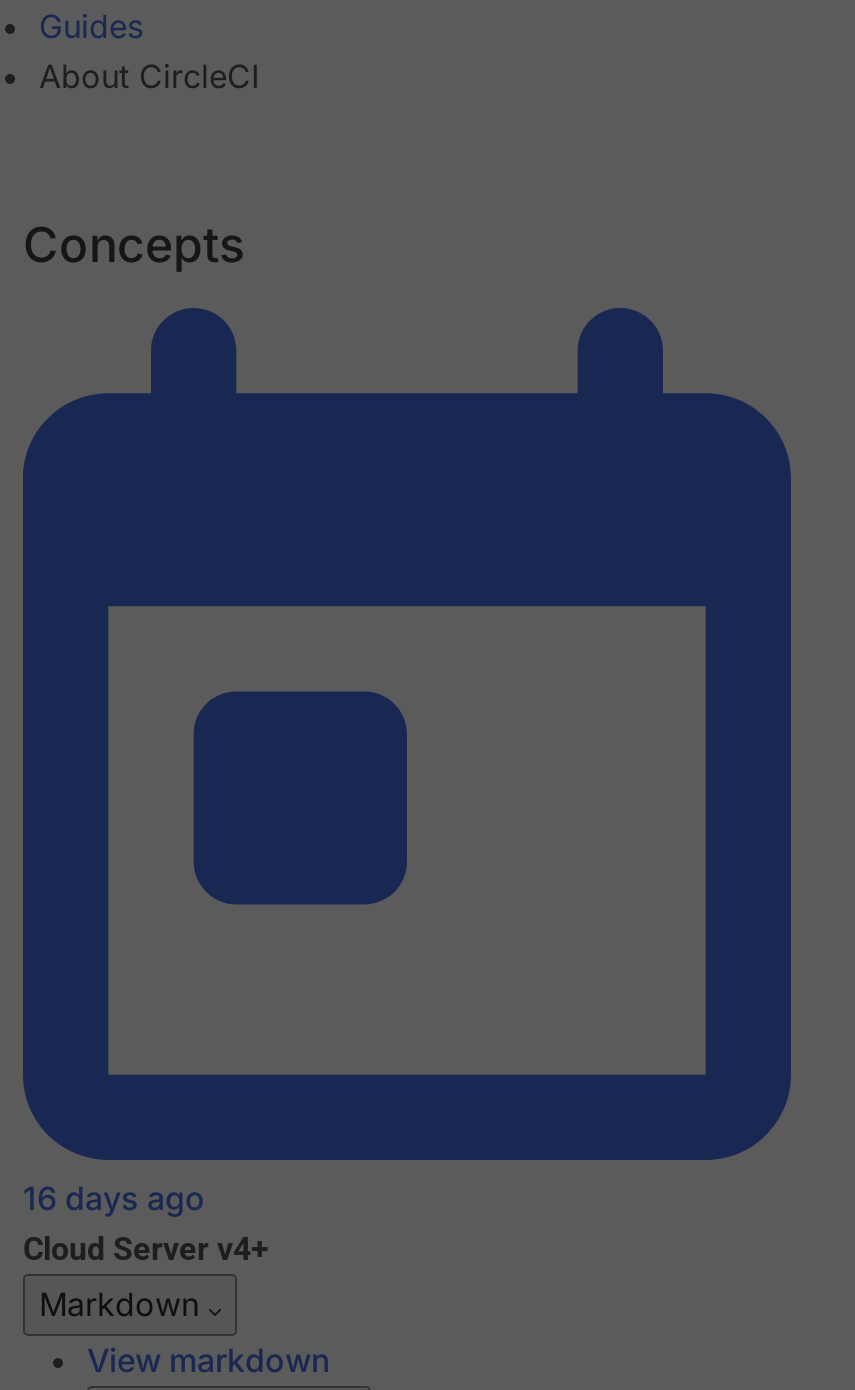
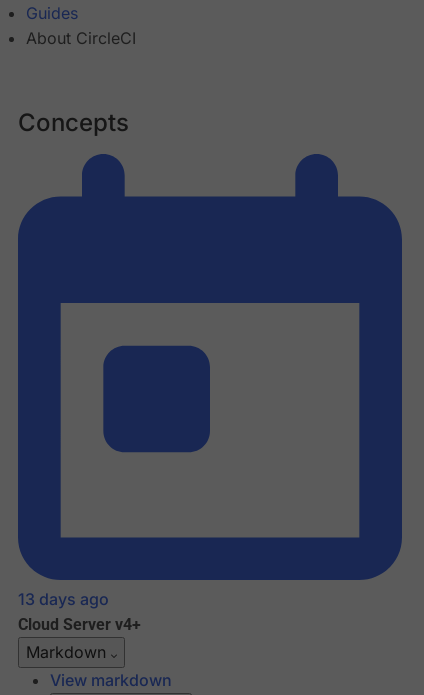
[23,1179,205,1219] 16 days ago -> [18,589,109,609] 13 days ago

